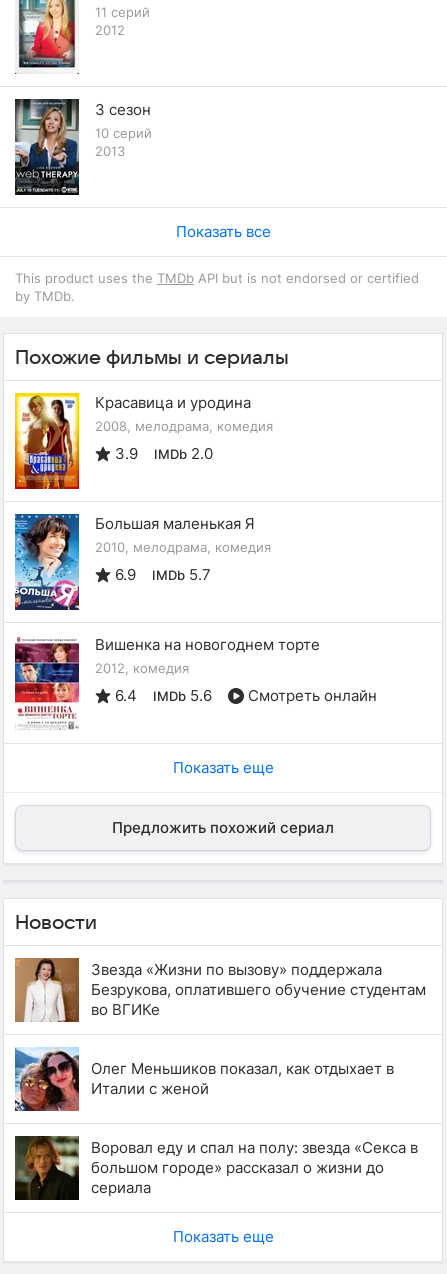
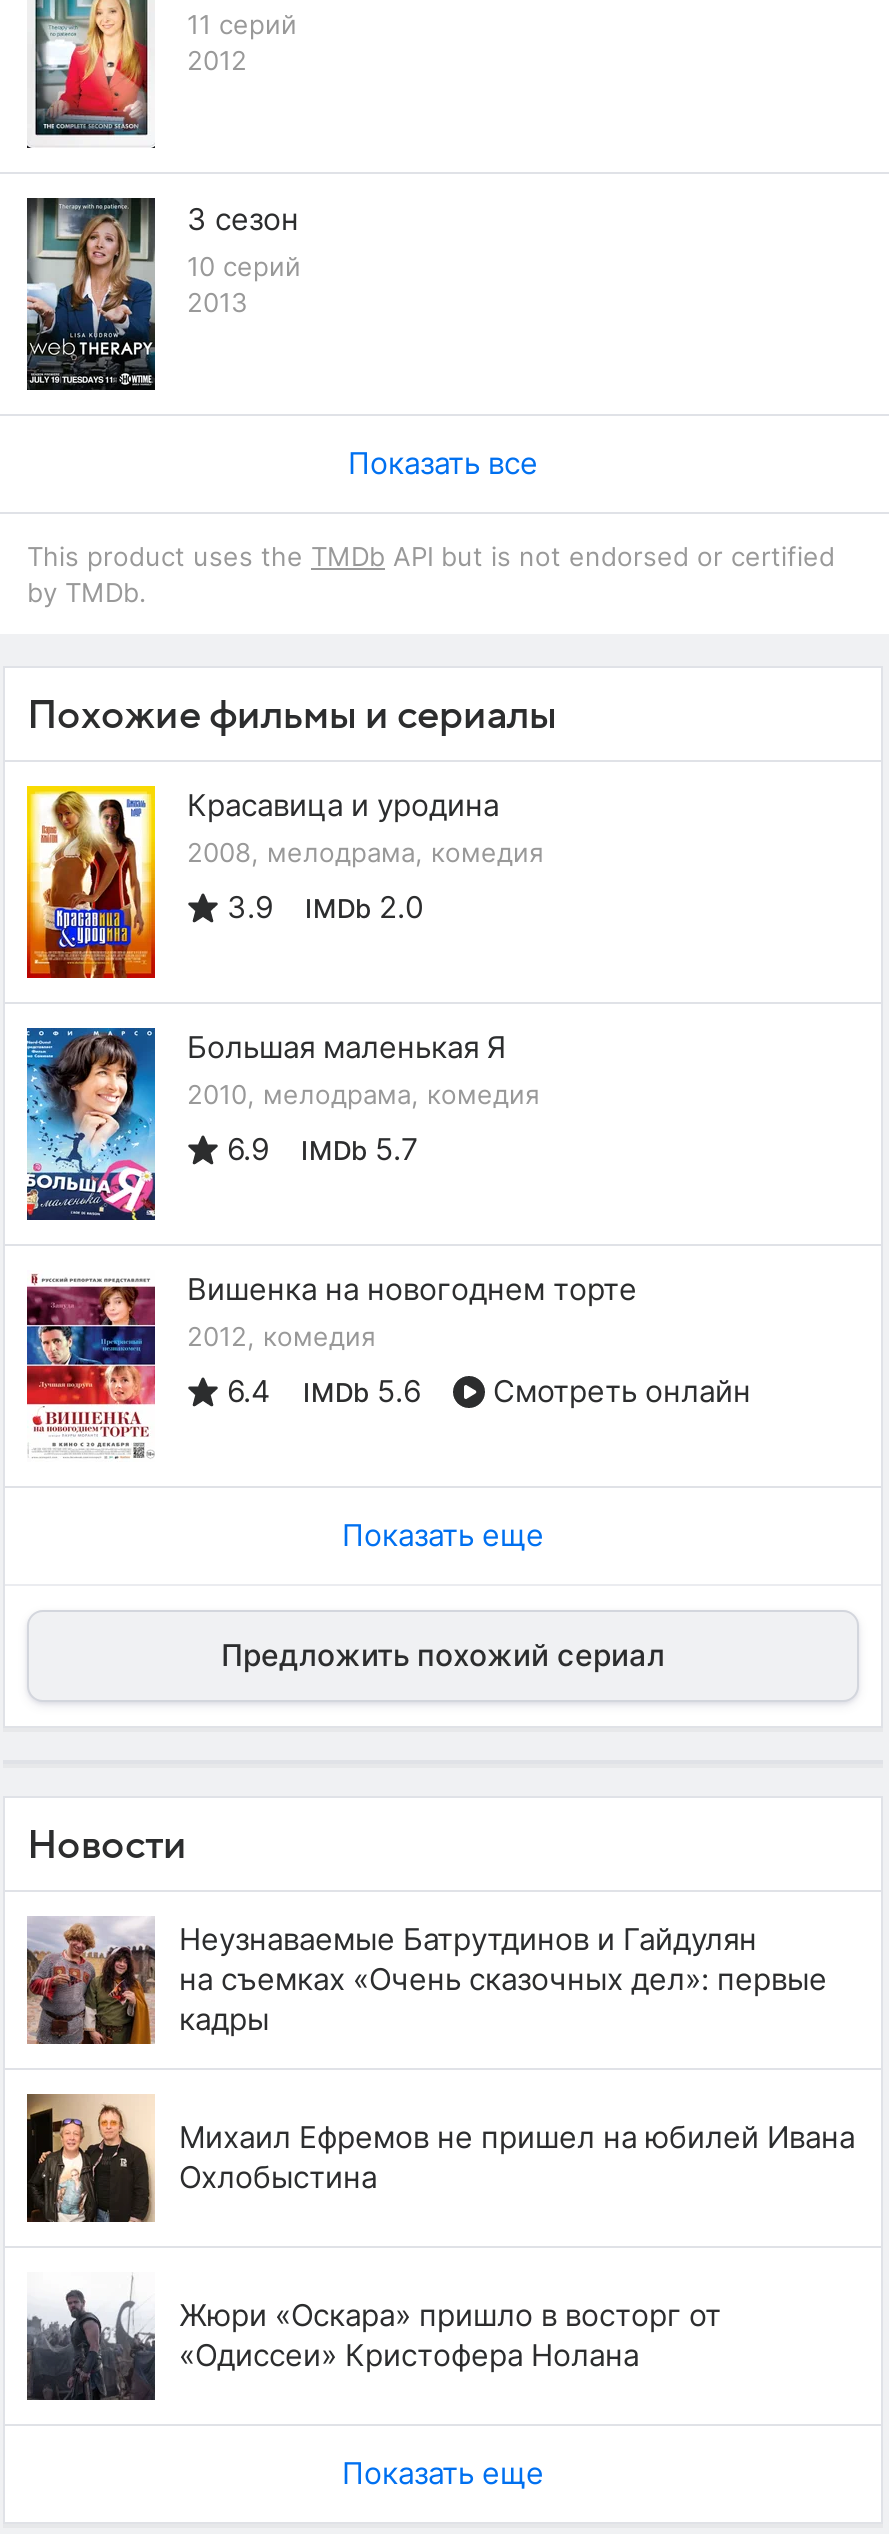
[14,957,426,1023] [image] | Звезда «Жизни по вызову» поддержала | Безрукова, оплатившего обучение студентам | во ВГИКе -> [25,1916,827,2046] [image] | Неузнаваемые Батрутдинов и Гайдулян | на съемках «Очень сказочных дел»: первые | кадры
[14,1047,394,1112] [image] | Олег Меньшиков показал, как отдыхает в | Италии с женой -> [25,2092,855,2224] [image] | Михаил Ефремов не пришел на юбилей Ивана | Охлобыстина
[14,1135,418,1200] [image] | Воровал еду и спал на полу: звезда «Секса в | большом городе» рассказал о жизни до | сериала -> [27,2272,721,2400] [image] | Жюри «Оскара» пришло в восторг от | «Одиссеи» Кристофера Нолана

